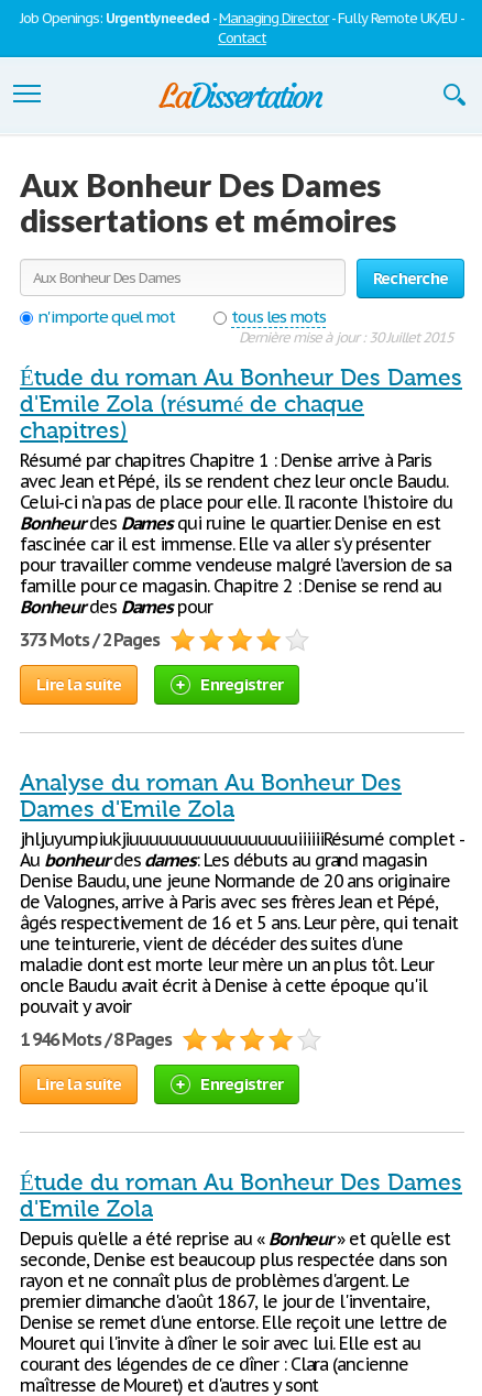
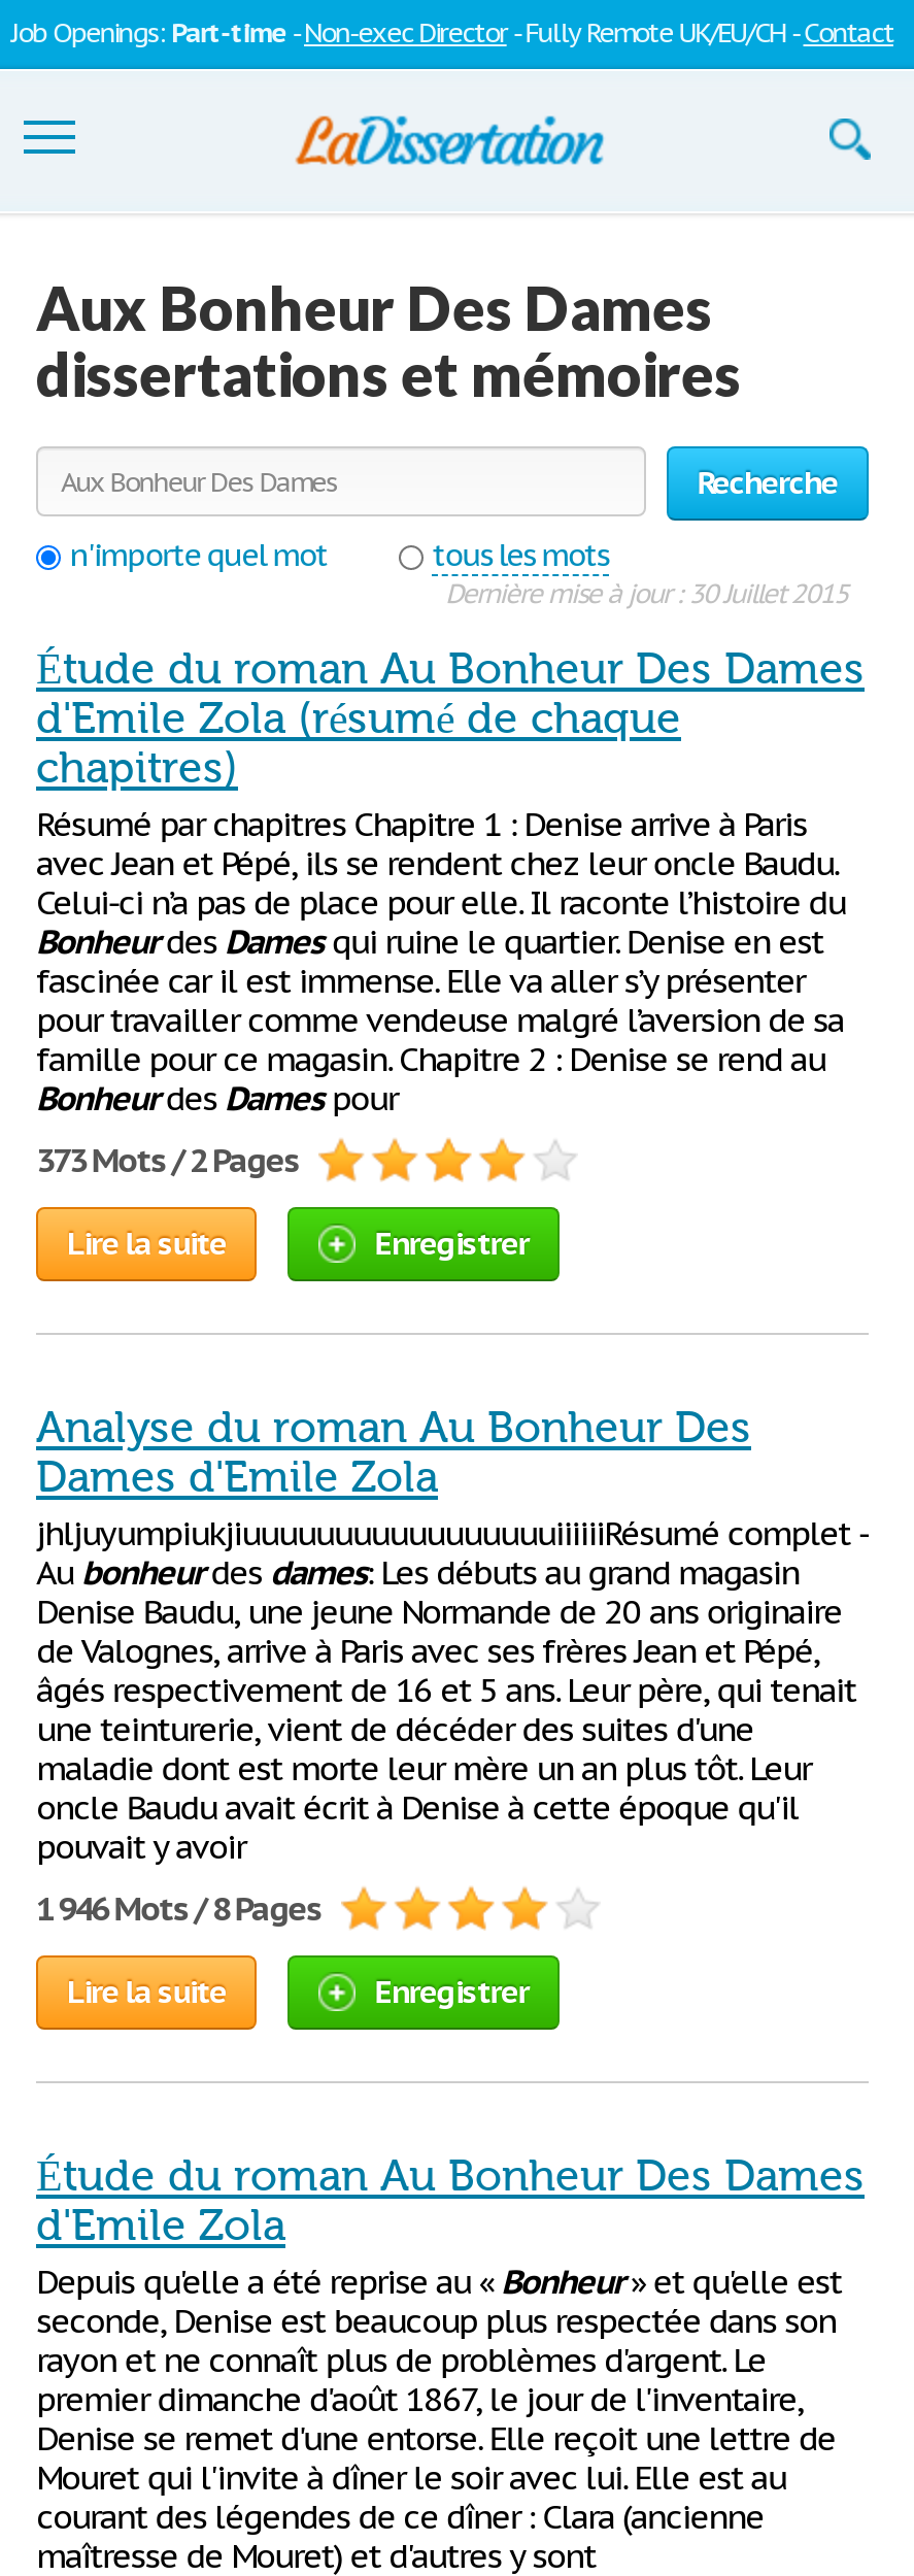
[20,9,464,47] Job Openings: Urgently needed - Managing Director- Fully Remote UK/EU - | Contact -> [11,15,893,51] Job Openings: Part-time -Non-exec Director- Fully Remote UK/EU/CH -Contact

